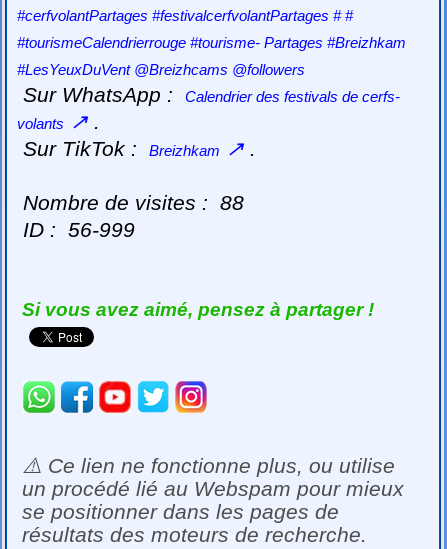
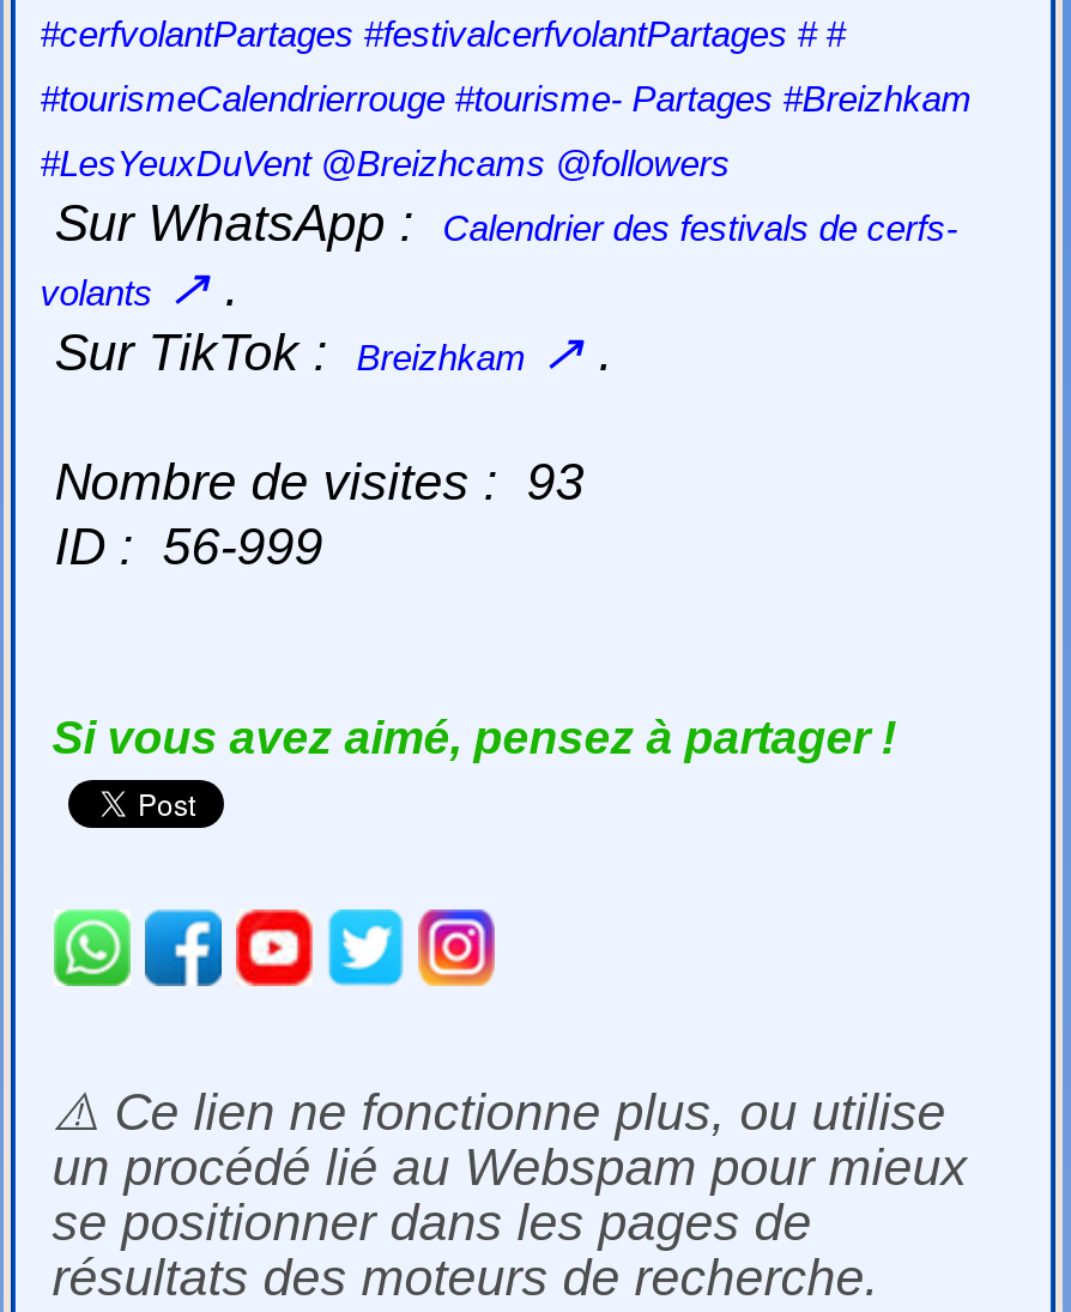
[23,191,244,215] Nombre de visites : 88 -> [54,454,584,512] Nombre de visites : 93

